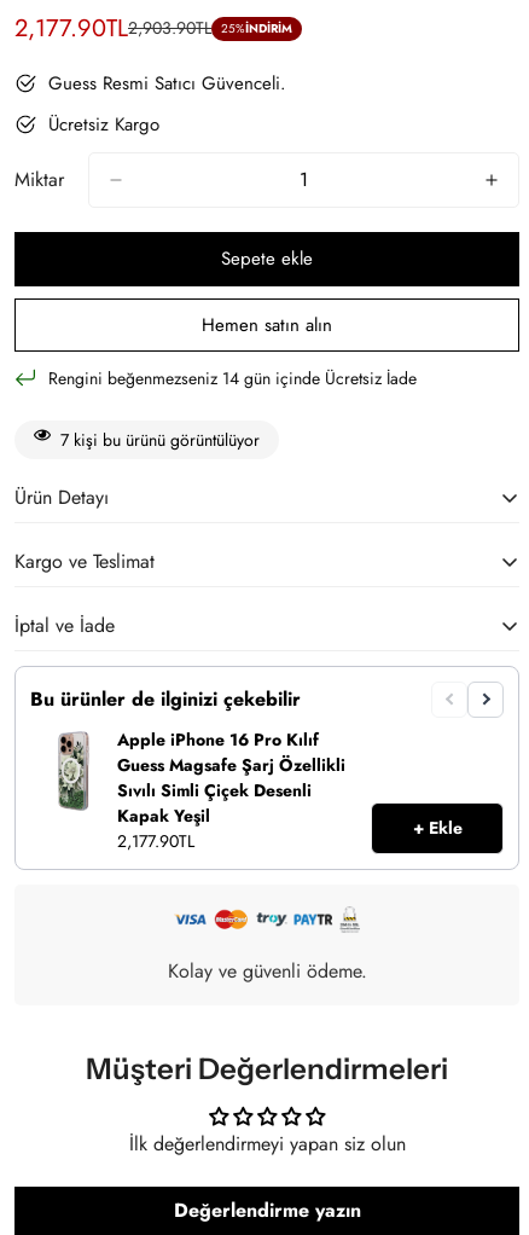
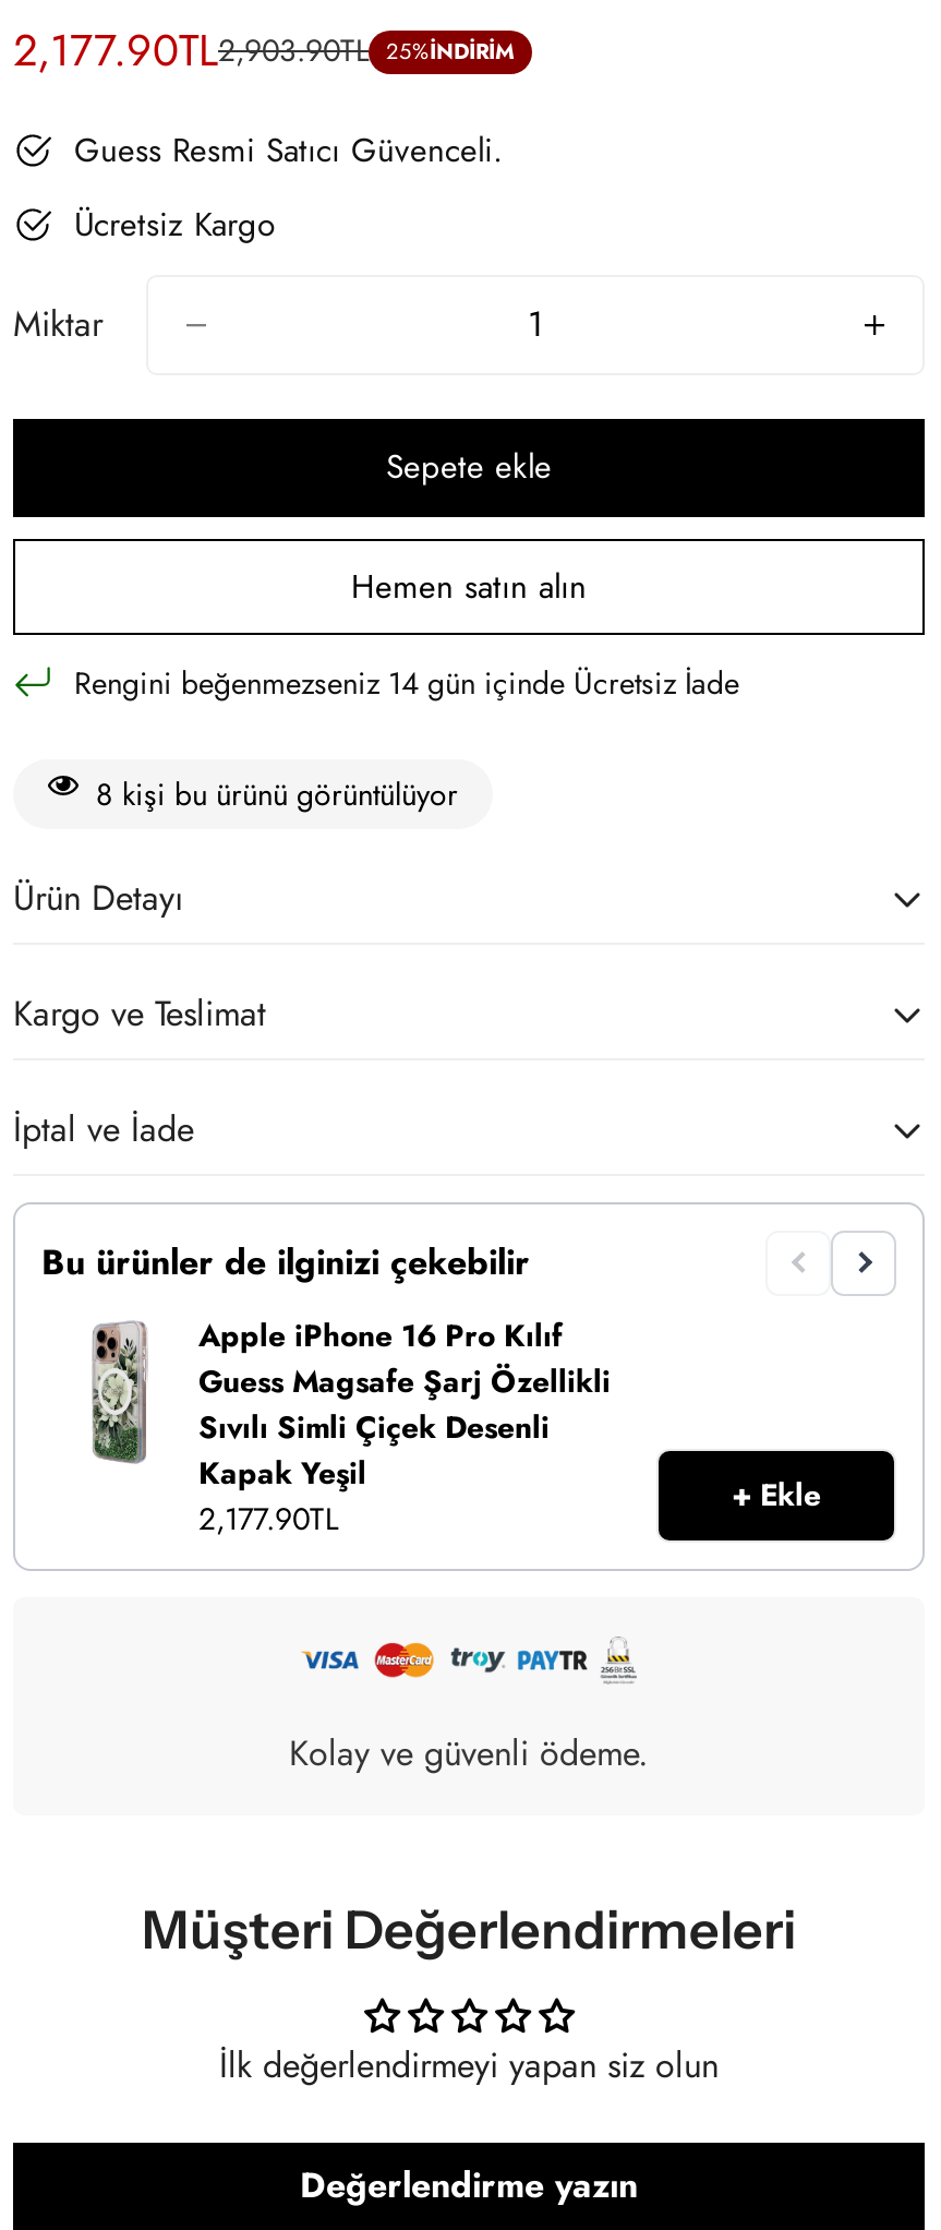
[60,427,260,451] 7 kişi bu ürünü görüntülüyor -> [96,772,458,815] 8 kişi bu ürünü görüntülüyor

